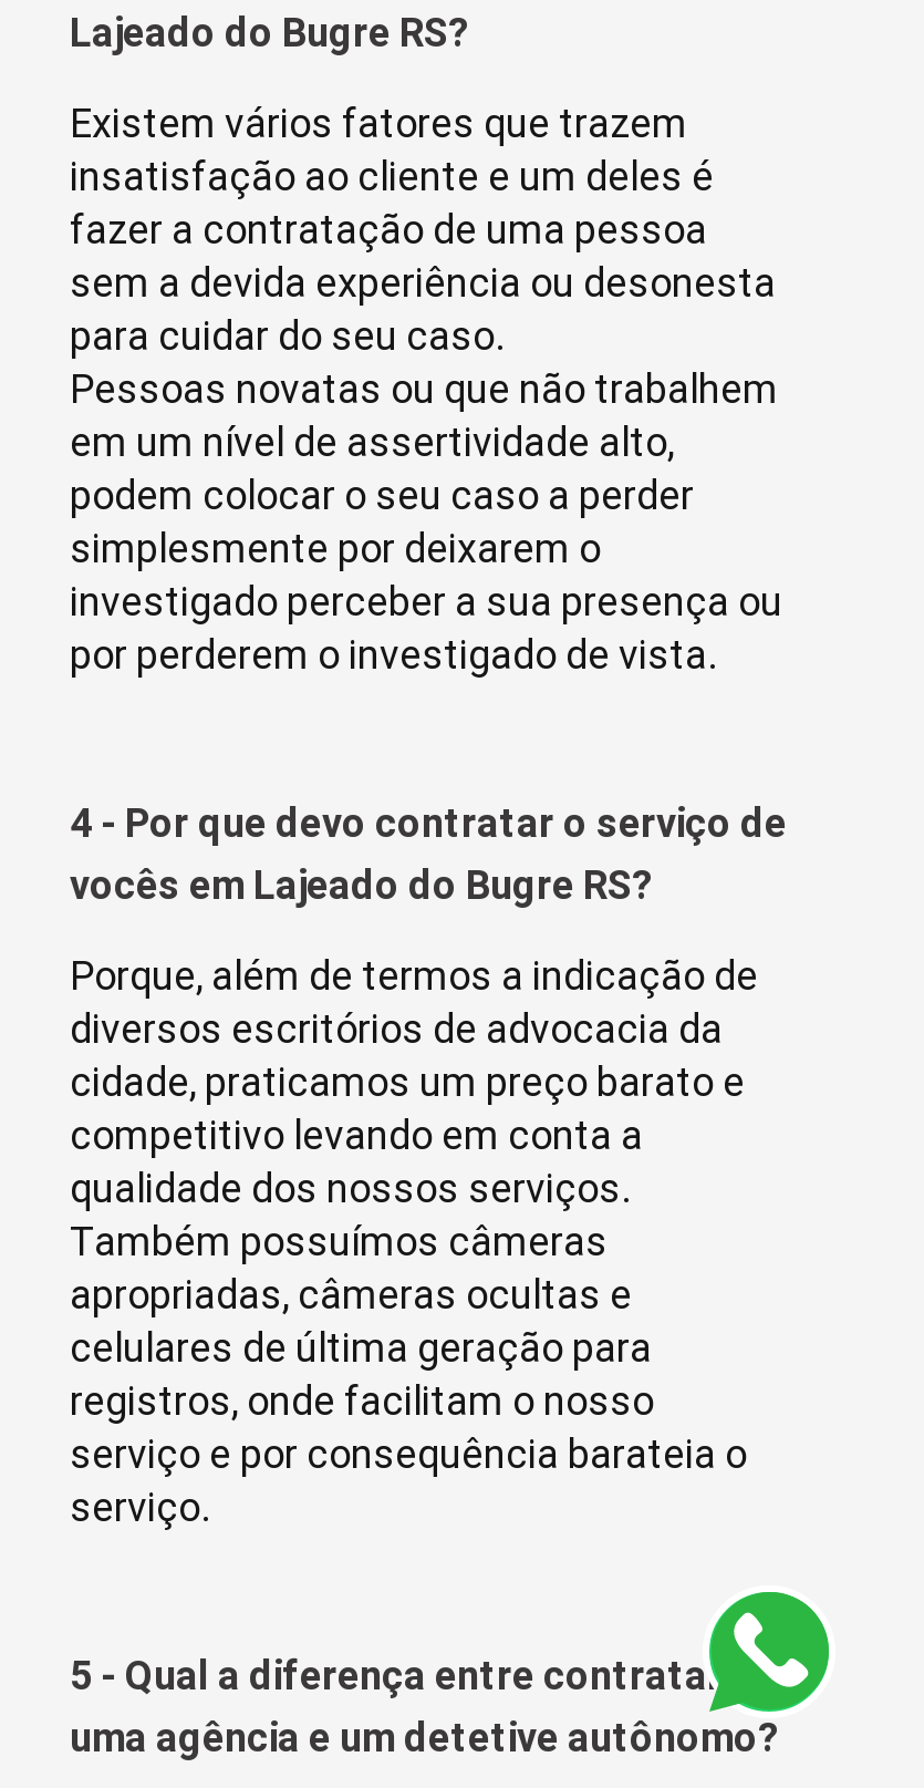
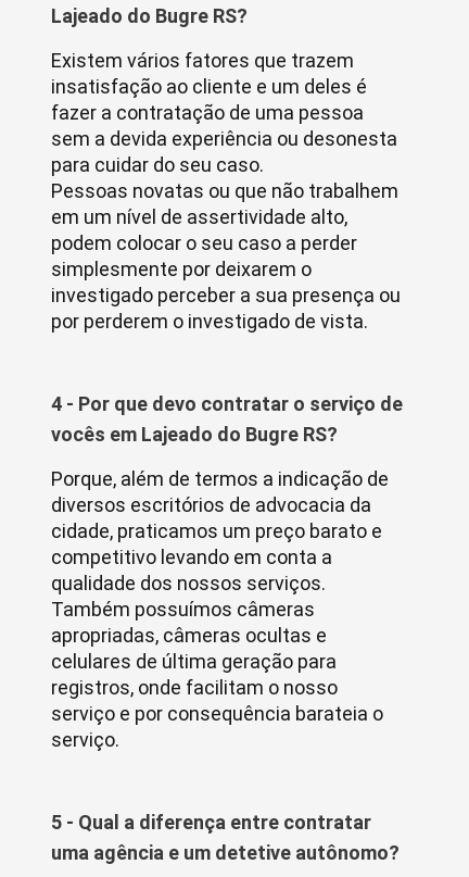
[707,1590,831,1712] [image] -> none

